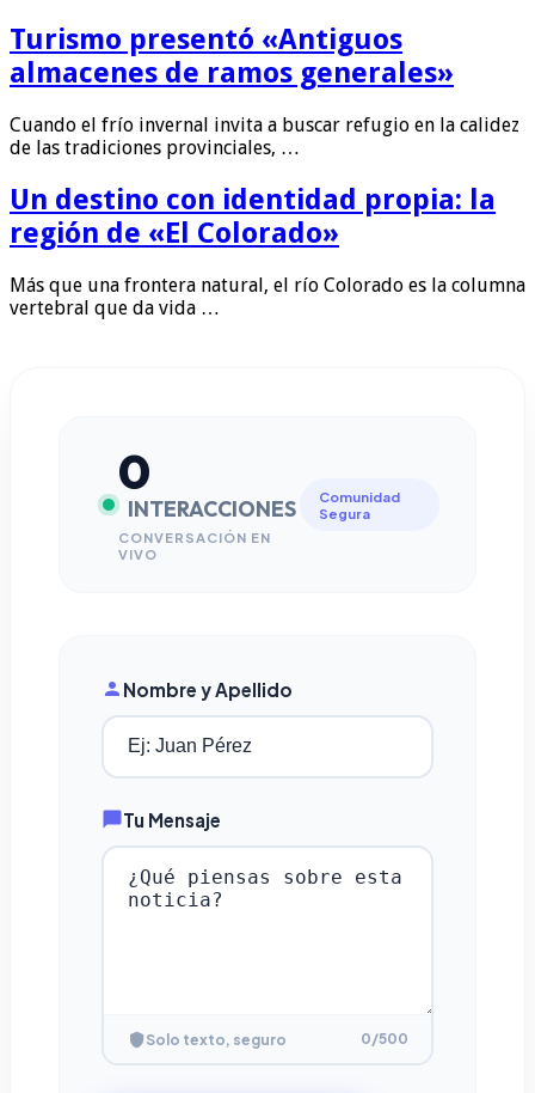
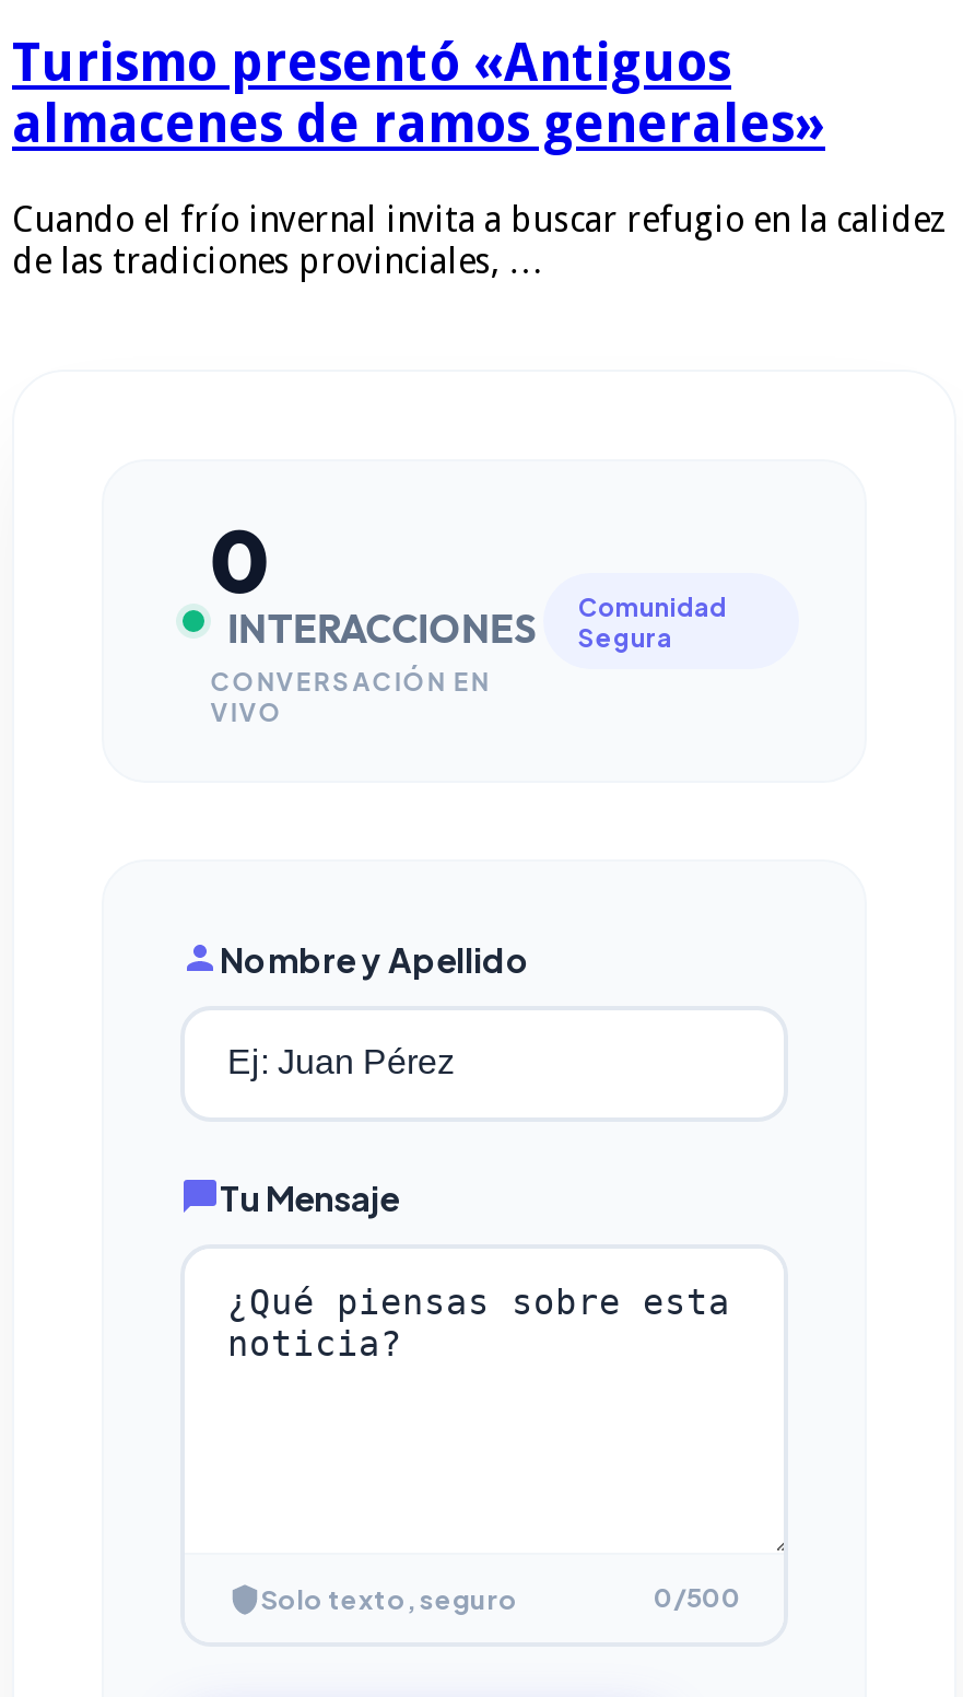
[10,183,525,319] Un destino con identidad propia: la | región de «El Colorado» | Más que una frontera natural, el río Colorado es la columna | vertebral que da vida … -> none

